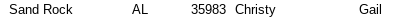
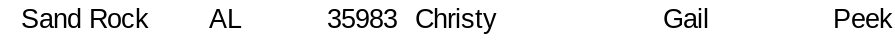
none -> [833,4,893,34] Peek

